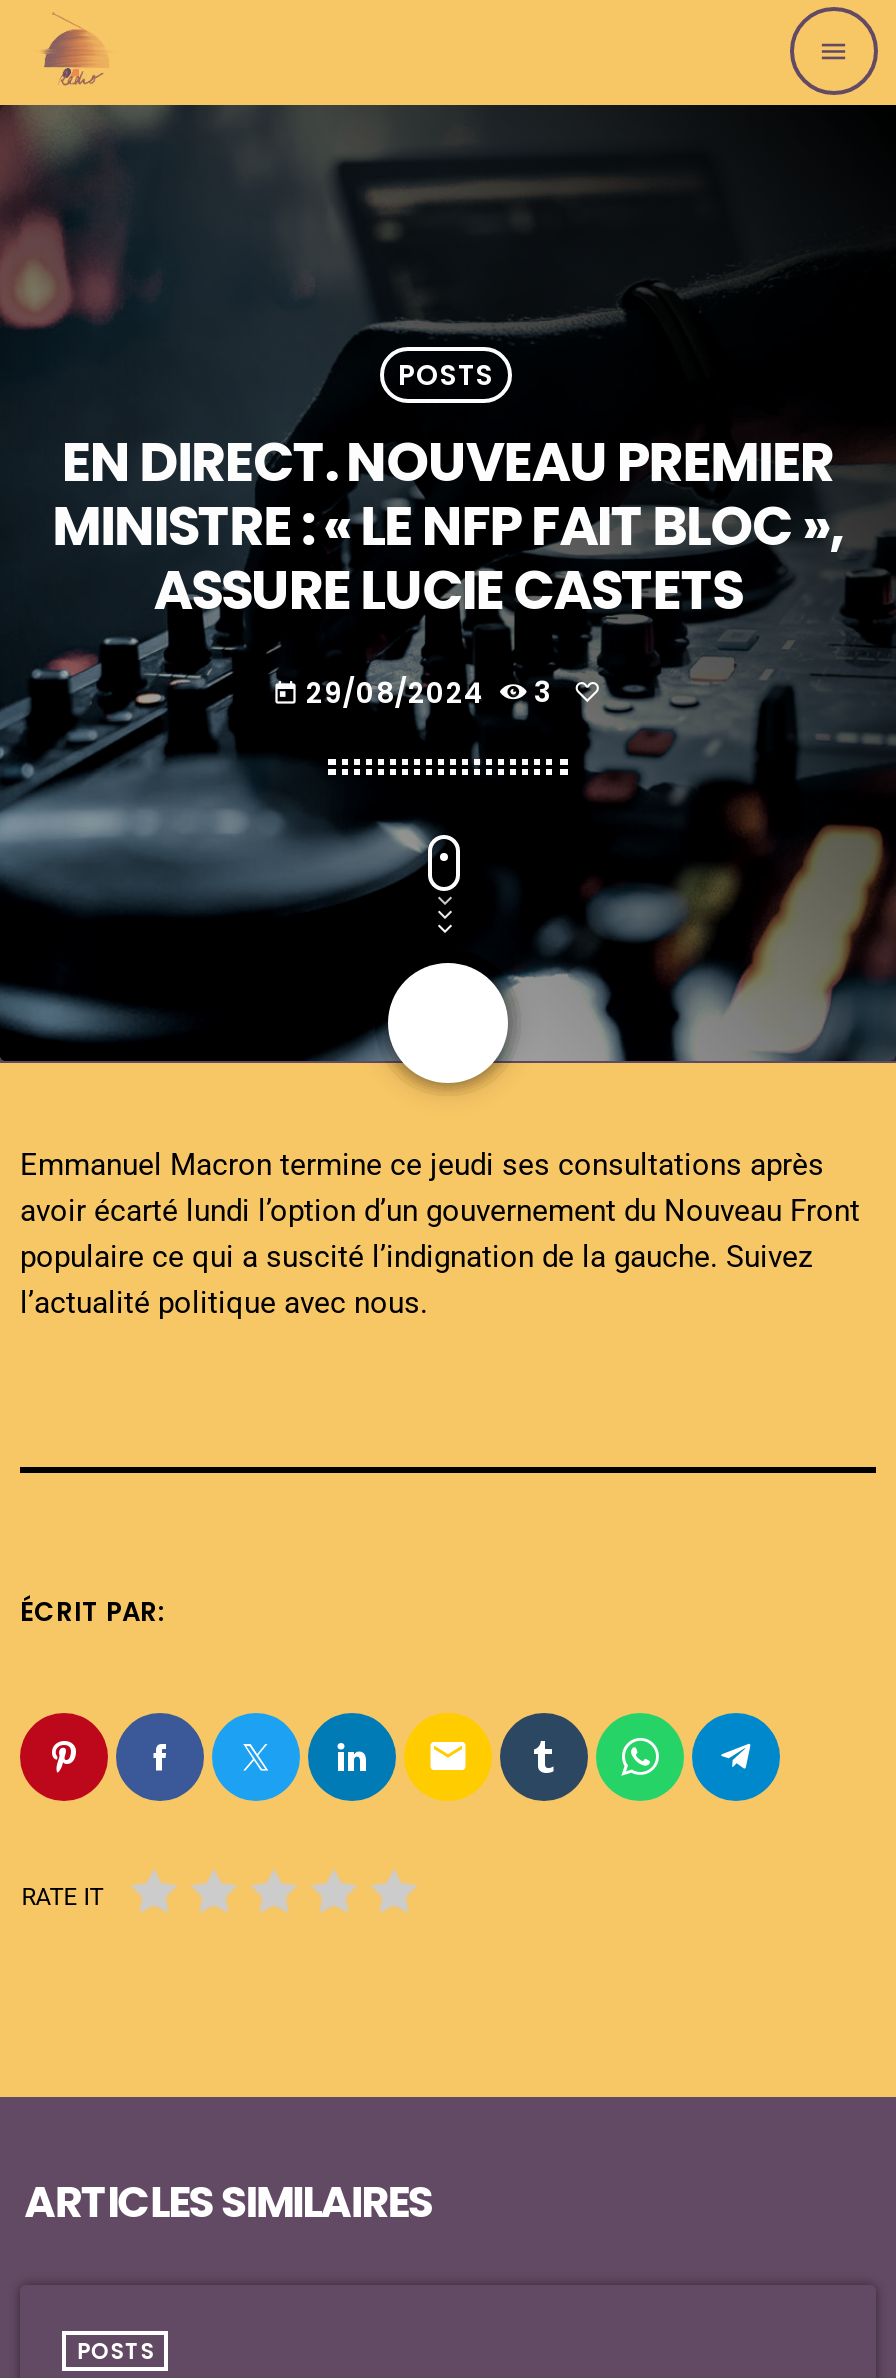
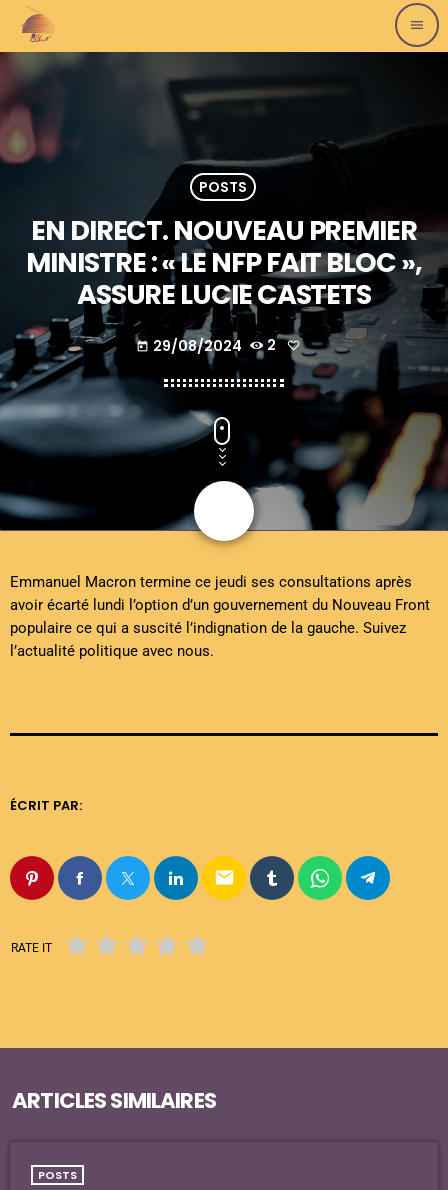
[534,673,558,713] 3 -> [267,336,279,356] 2

